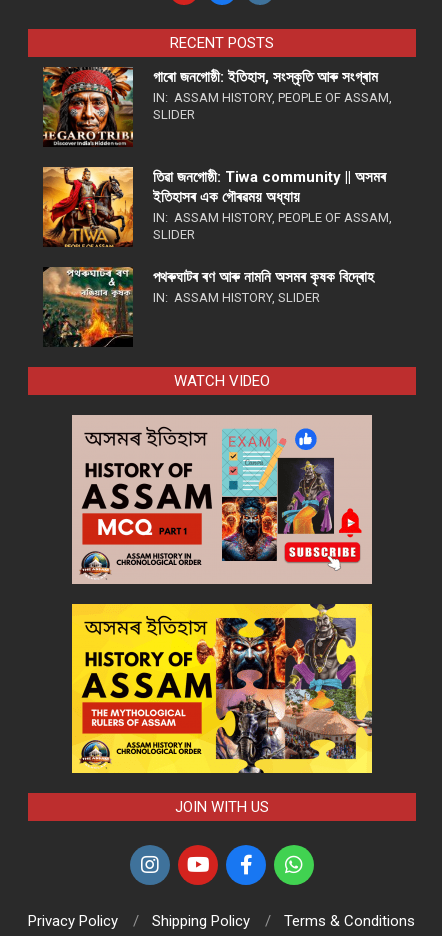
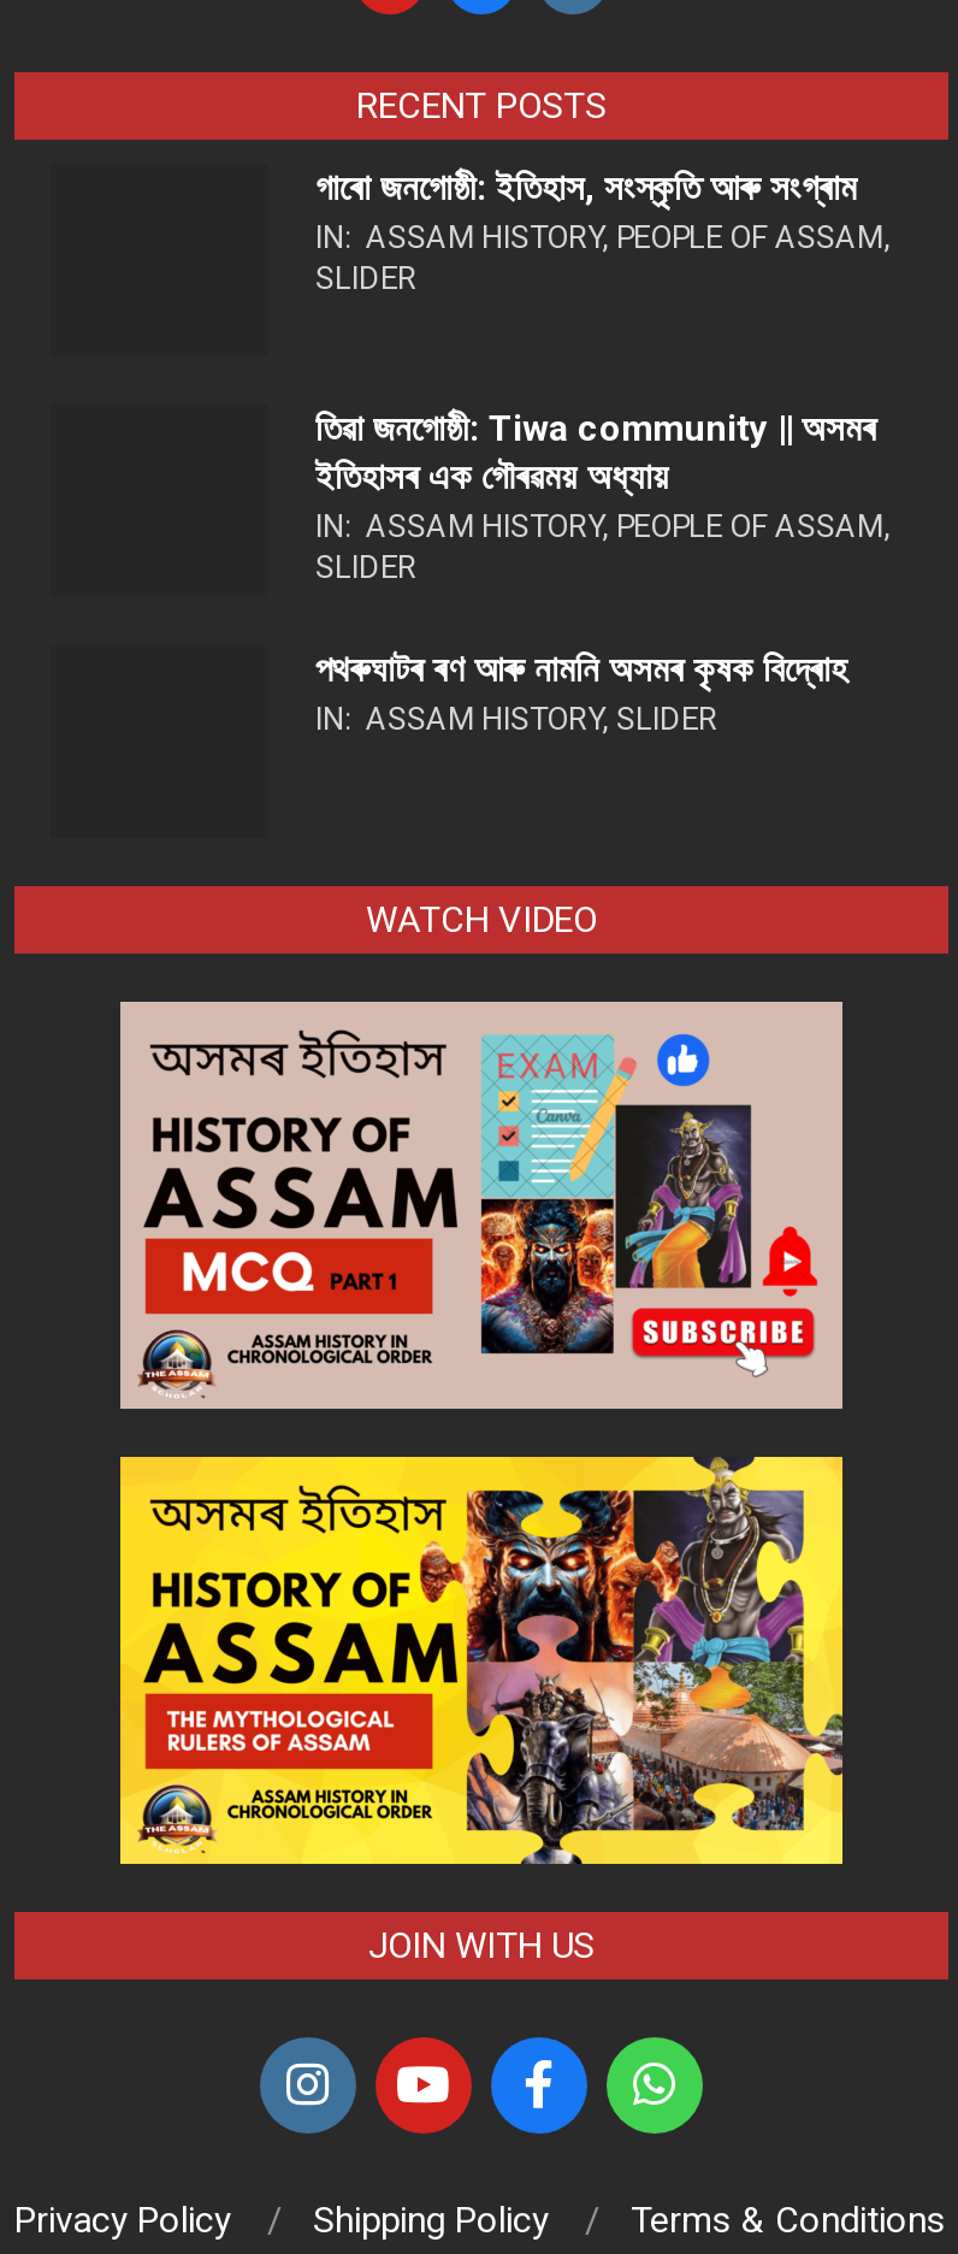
[42,66,134,146] [image] -> none
[42,166,134,248] [image] -> none
[42,266,134,348] [image] -> none

